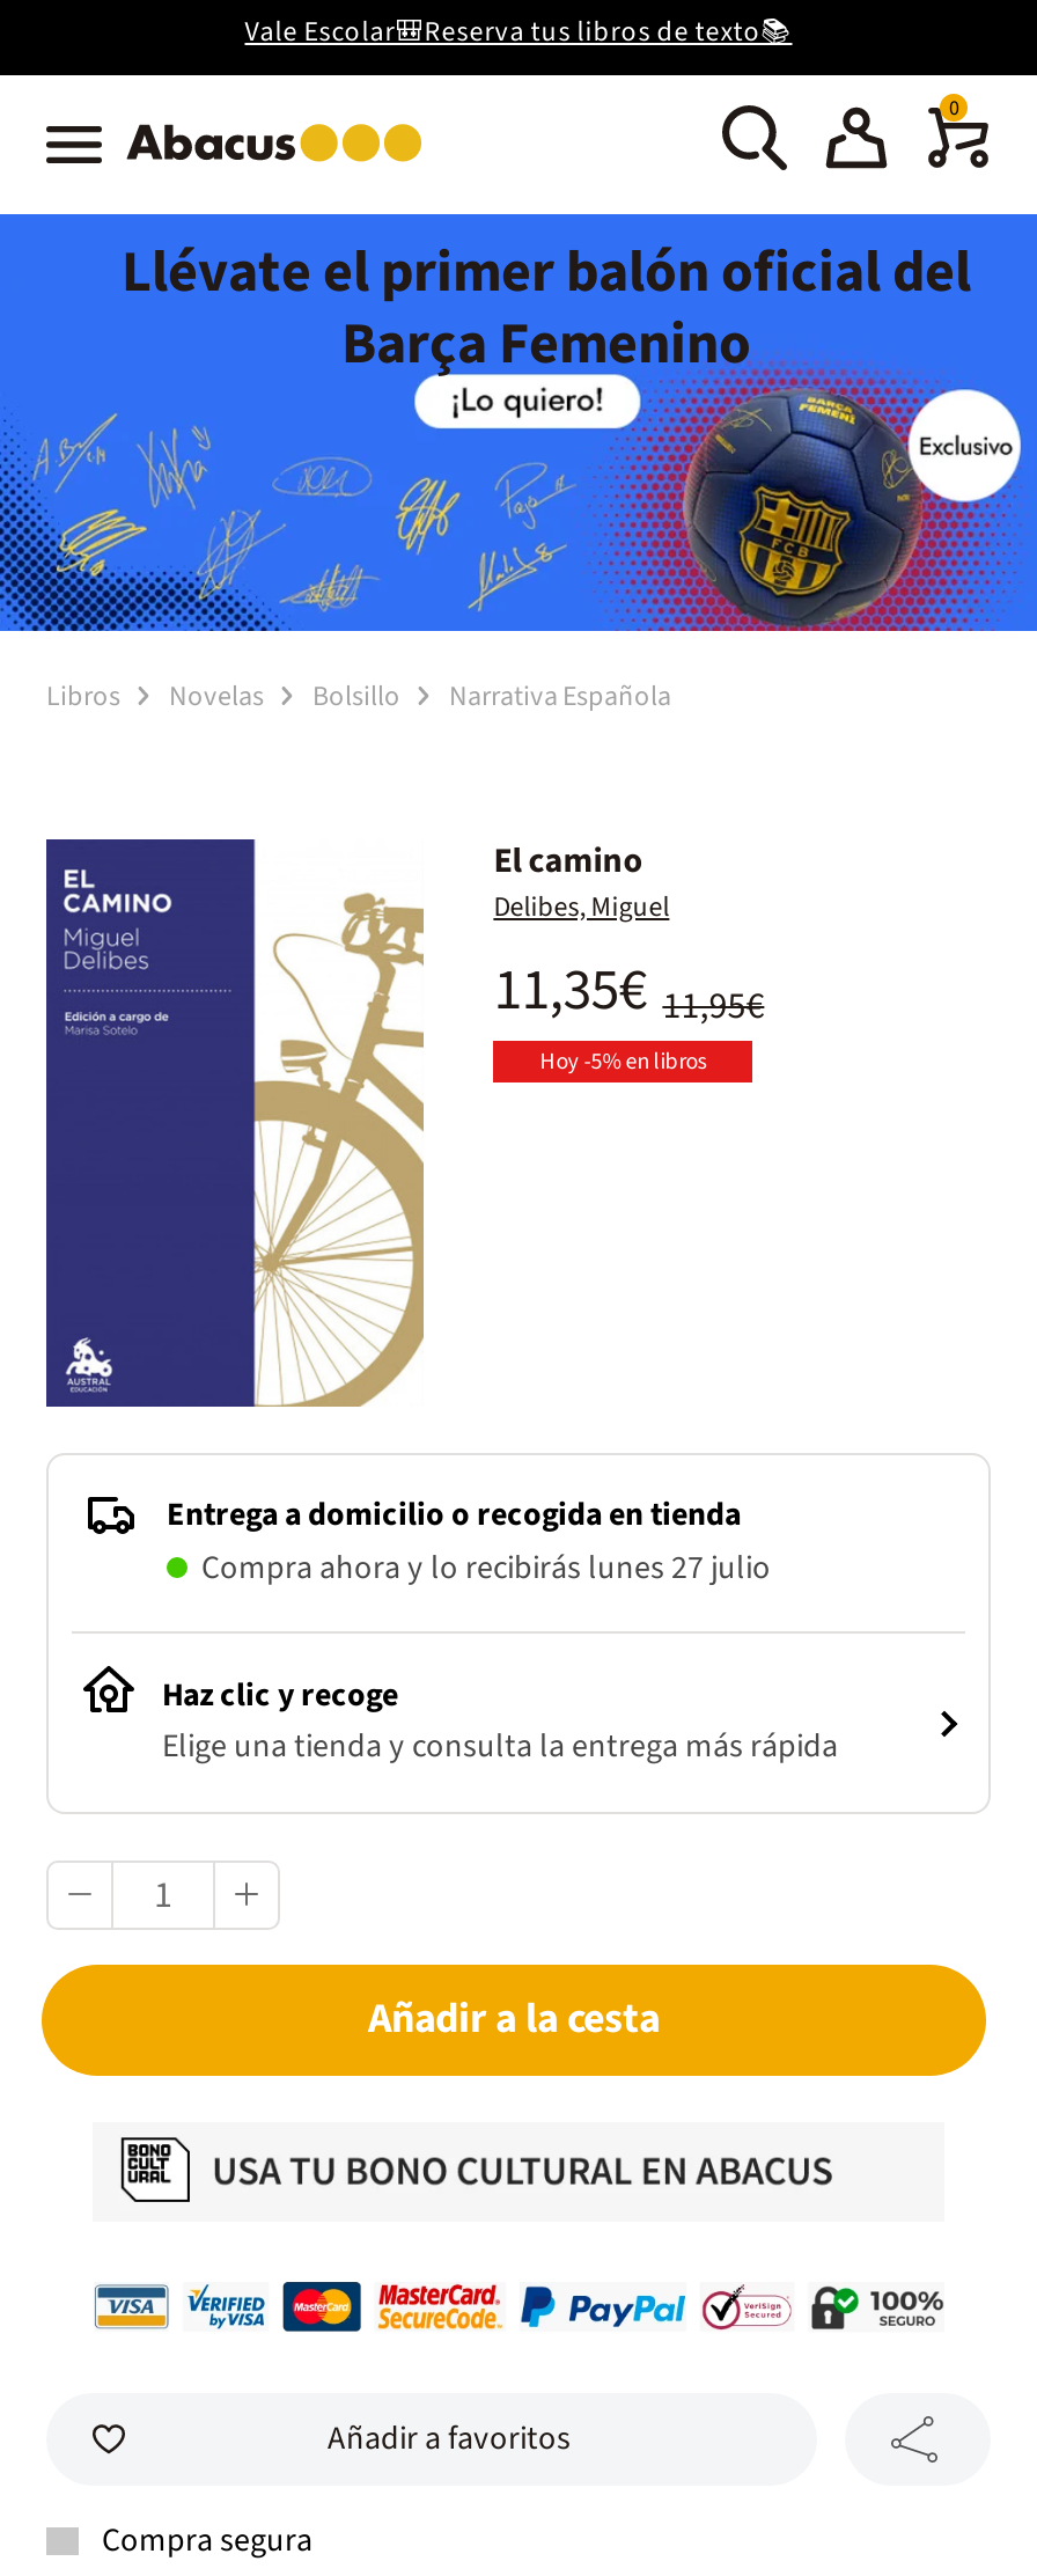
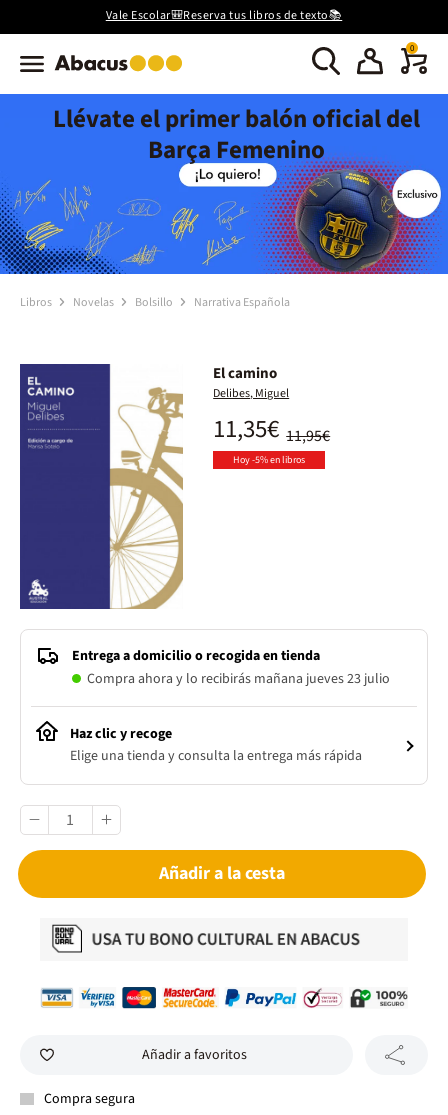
[201,1546,771,1592] Compra ahora y lo recibirás lunes 27 julio -> [87,669,390,689] Compra ahora y lo recibirás mañana jueves 23 julio

